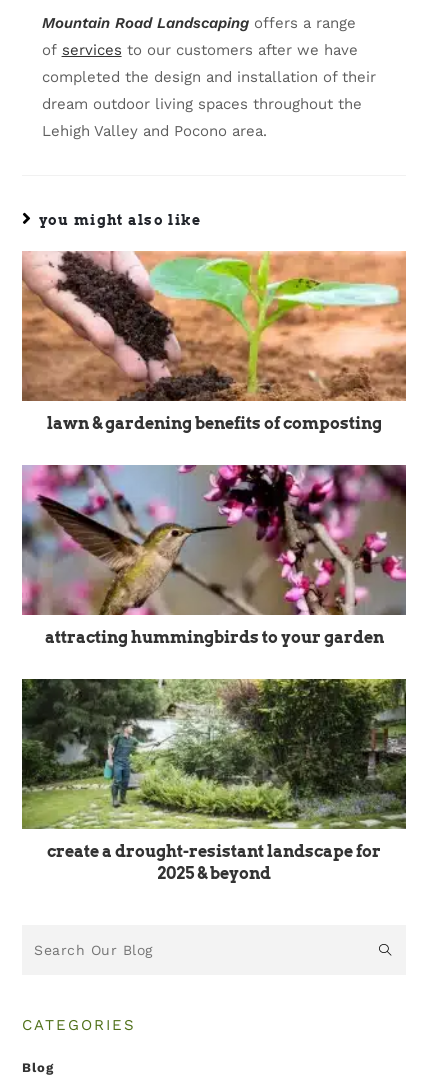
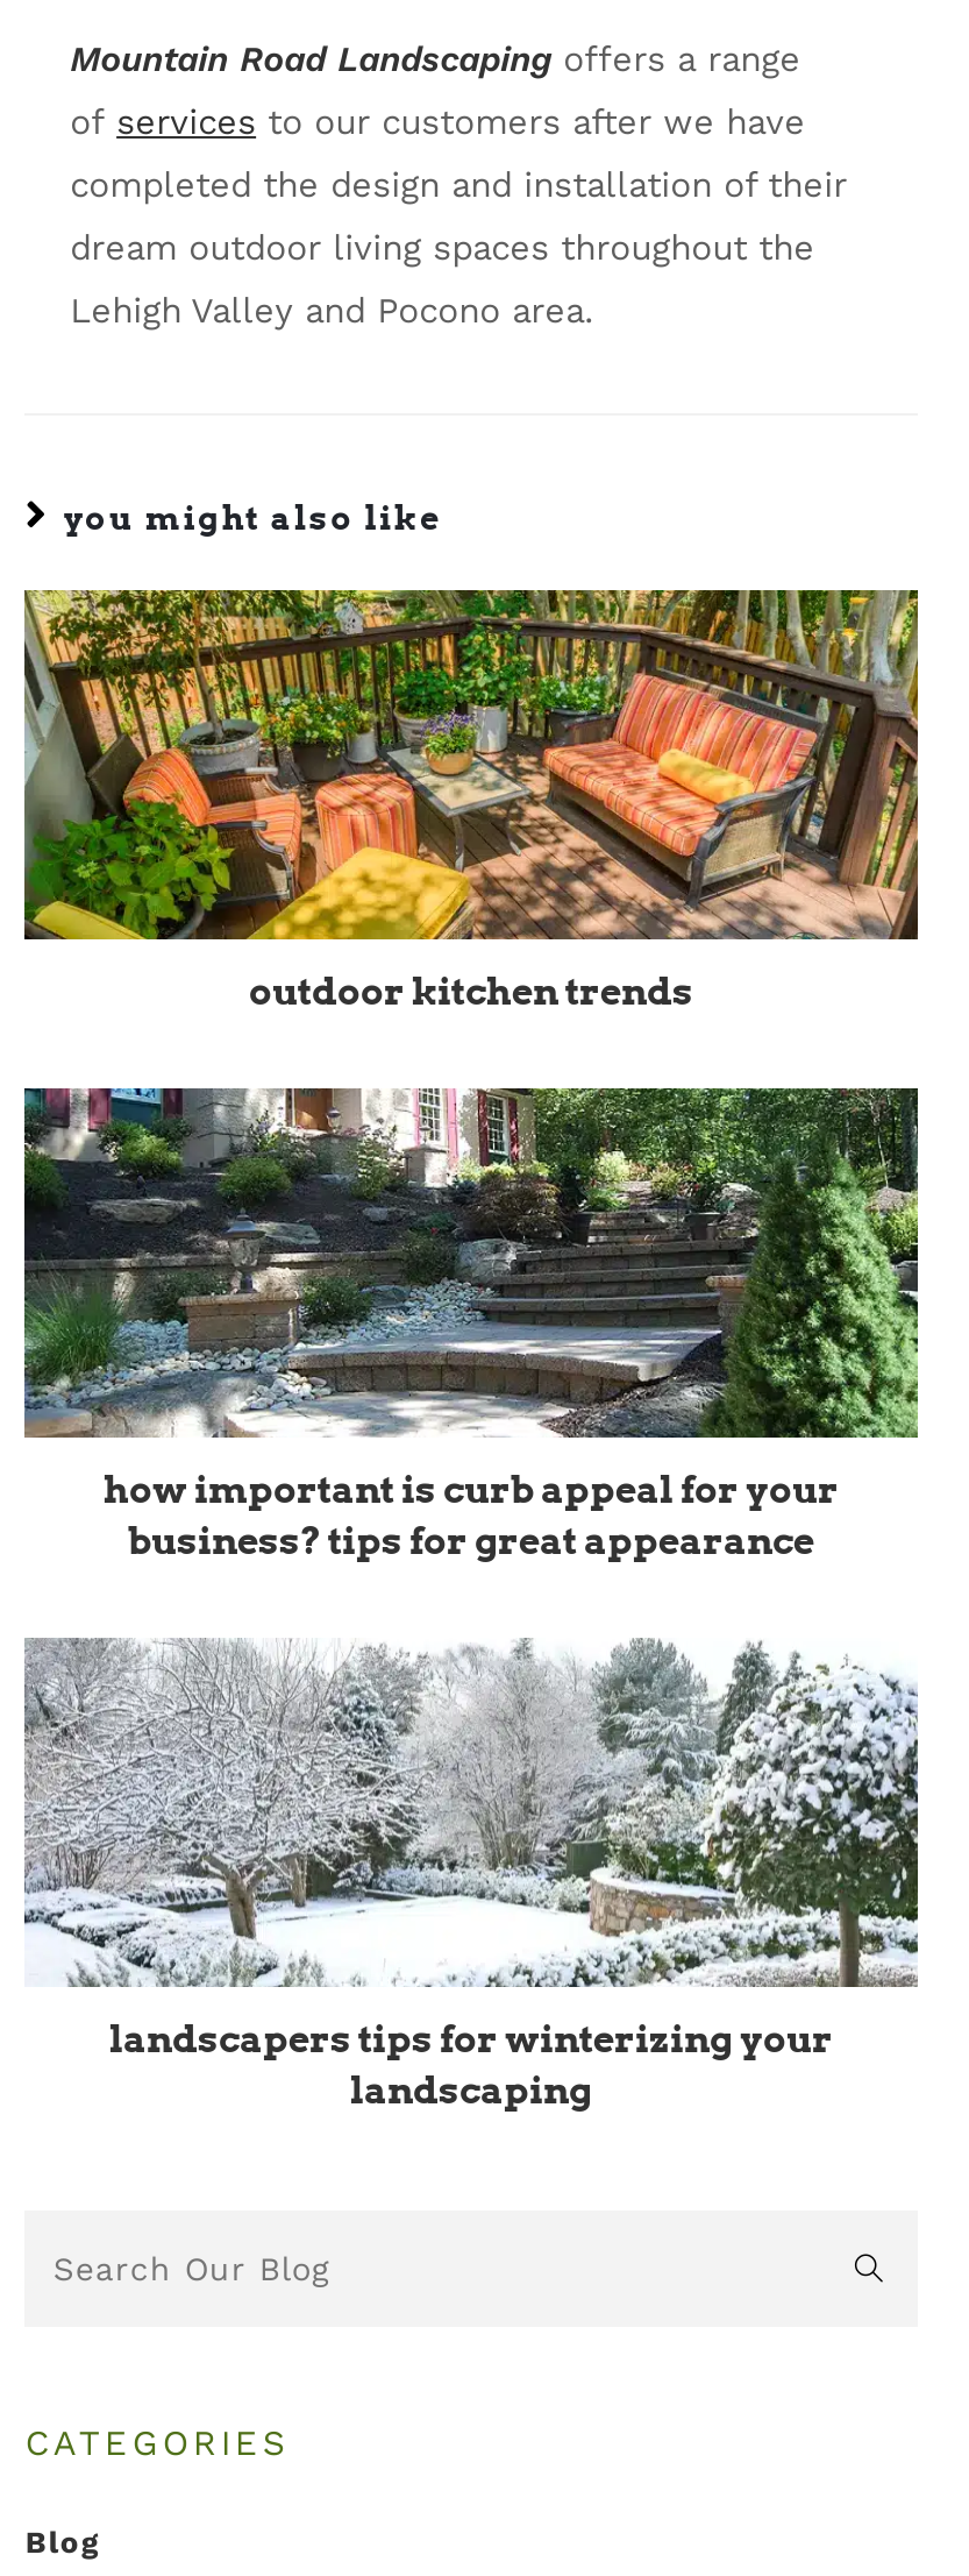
[21,250,407,433] [image] | lawn & gardening benefits of composting -> [22,588,920,1015] [image] | outdoor kitchen trends
[22,464,407,647] [image] | attracting hummingbirds to your garden -> [22,1086,920,1564] [image] | how important is curb appeal for your | business? tips for great appearance
[21,678,407,883] [image] | create a drought-resistant landscape for | 2025 & beyond -> [24,1638,918,2114] [image] | landscapers tips for winterizing your | landscaping

